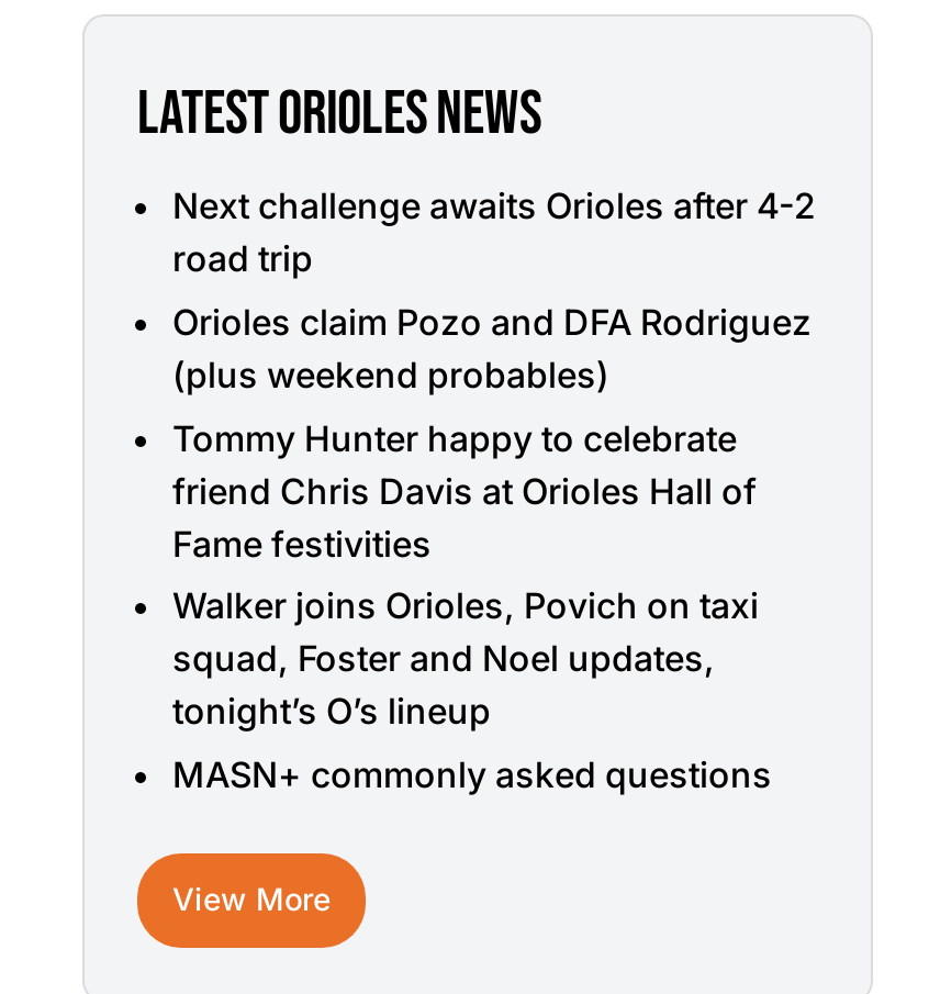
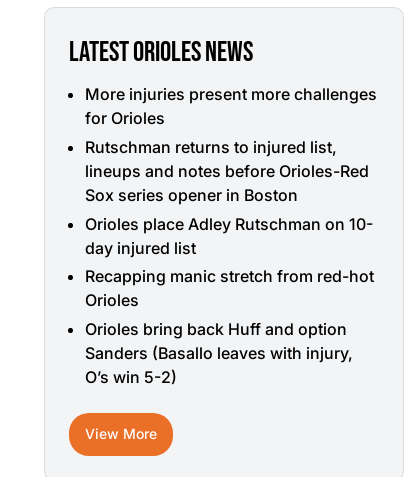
[172,183,816,797] Next challenge awaits Orioles after 4-2 | road trip | Orioles claim Pozo and DFA Rodriguez | (plus weekend probables) | Tommy Hunter happy to celebrate | friend Chris Davis at Orioles Hall of | Fame festivities | Walker joins Orioles, Povich on taxi | squad, Foster and Noel updates, | tonight’s O’s lineup | MASN+ commonly asked questions -> [85,84,377,387] More injuries present more challenges | for Orioles | Rutschman returns to injured list, | lineups and notes before Orioles-Red | Sox series opener in Boston | Orioles place Adley Rutschman on 10- | day injured list | Recapping manic stretch from red-hot | Orioles | Orioles bring back Huff and option | Sanders (Basallo leaves with injury, | O’s win 5-2)

